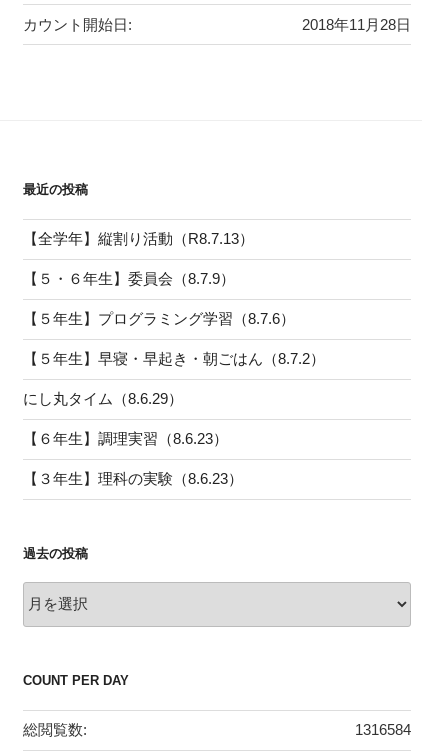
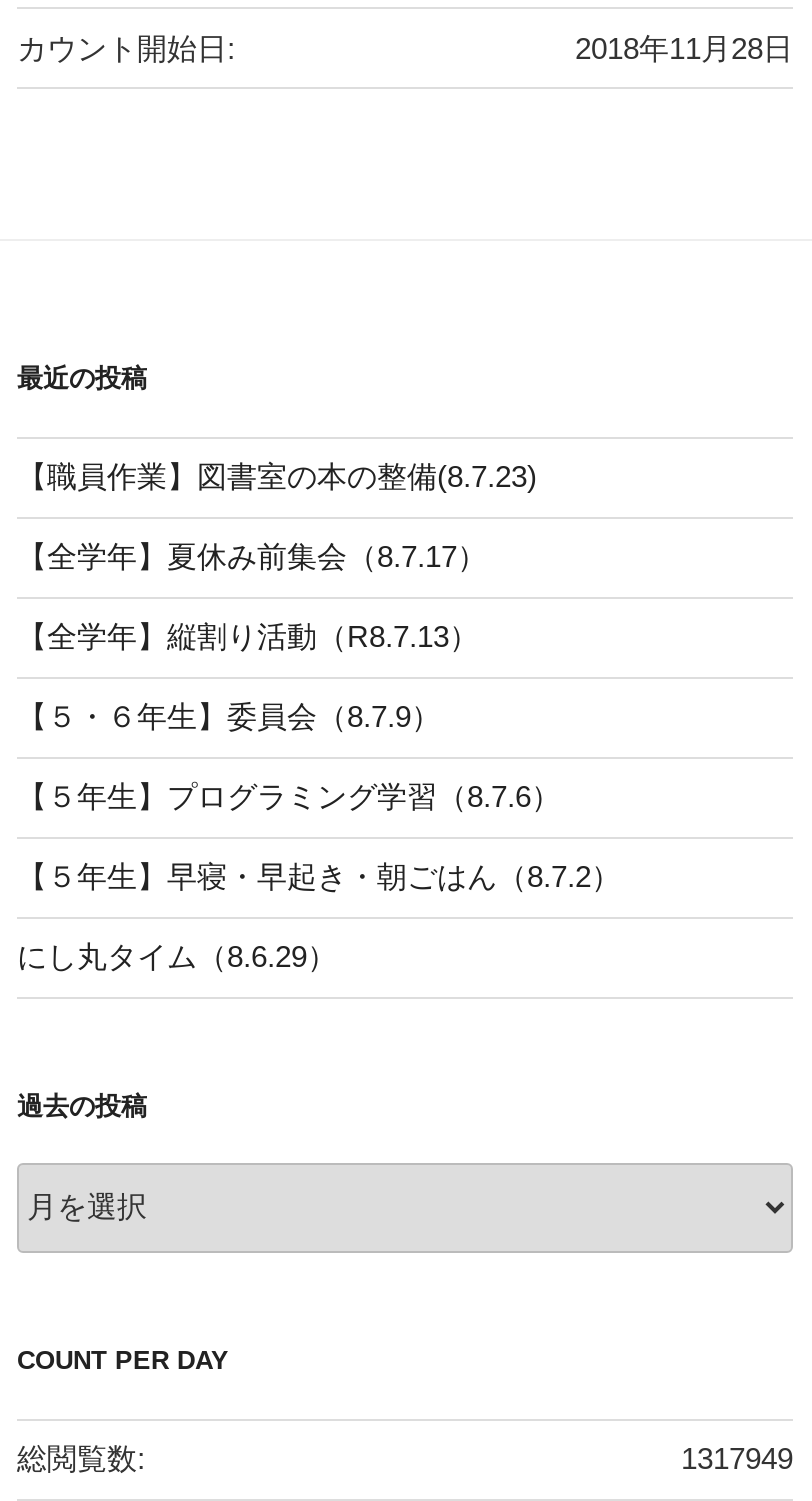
none -> [17,459,537,573] 【職員作業】図書室の本の整備(8.7.23) | 【全学年】夏休み前集会（8.7.17）
moved [23,230,325,407] -> [17,619,621,973]: 【全学年】縦割り活動（R8.7.13） | 【５・６年生】委員会（8.7.9） | 【５年生】プログラミング学習（8.7.6） | 【５年生】早寝・早起き・朝ごはん（8.7.2） | にし丸タイム（8.6.29）
[23,430,243,487] 【６年生】調理実習（8.6.23） | 【３年生】理科の実験（8.6.23） -> none
[355,721,411,738] 1316584 -> [681,1441,793,1475] 1317949

